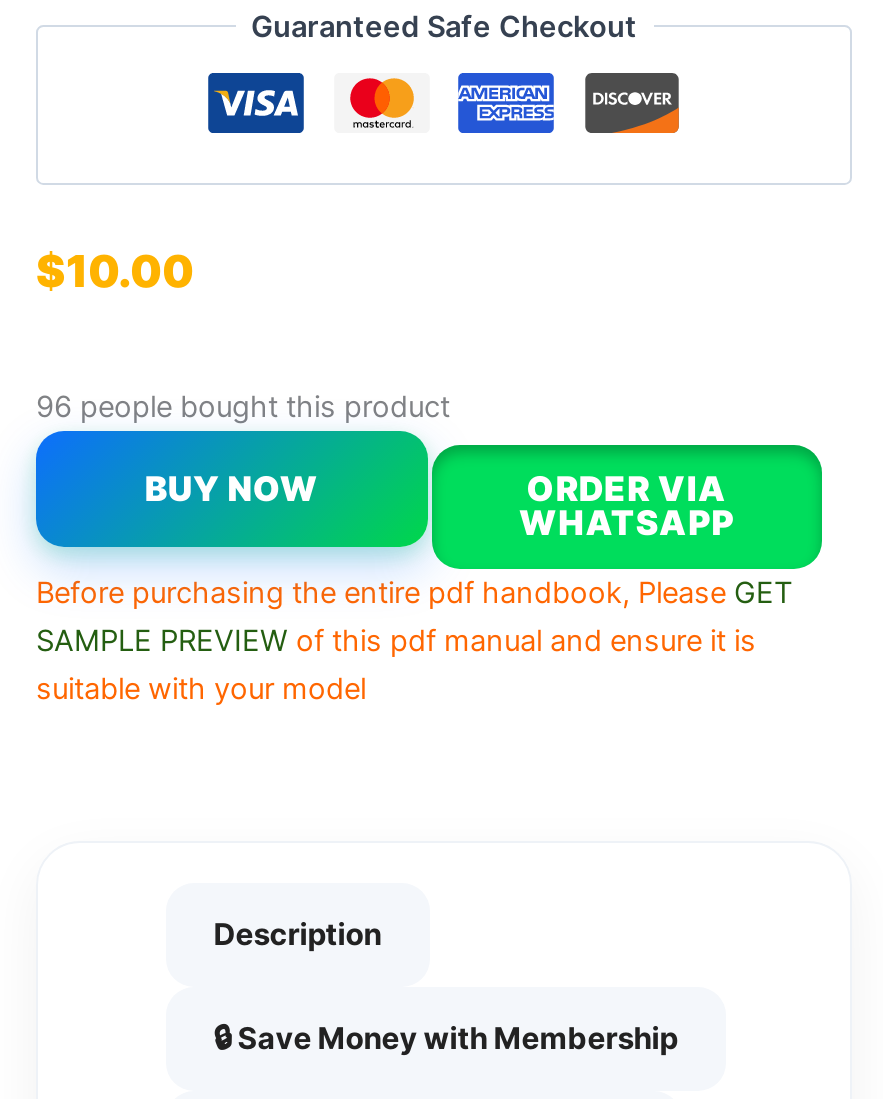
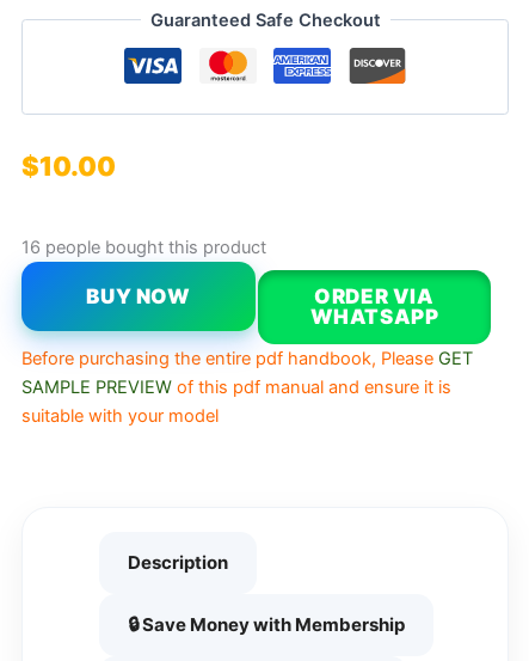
[36,389,450,425] 96 people bought this product -> [21,237,266,258] 16 people bought this product

